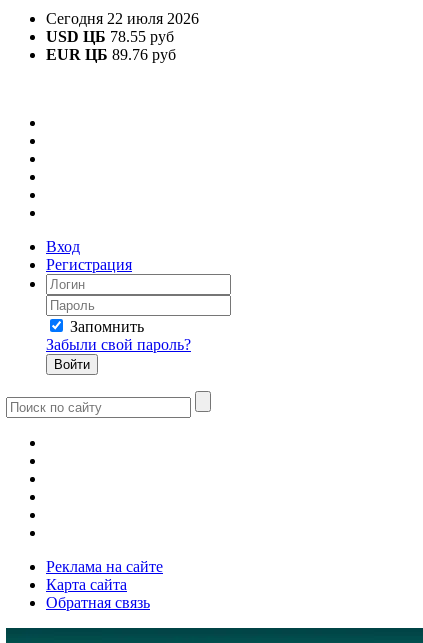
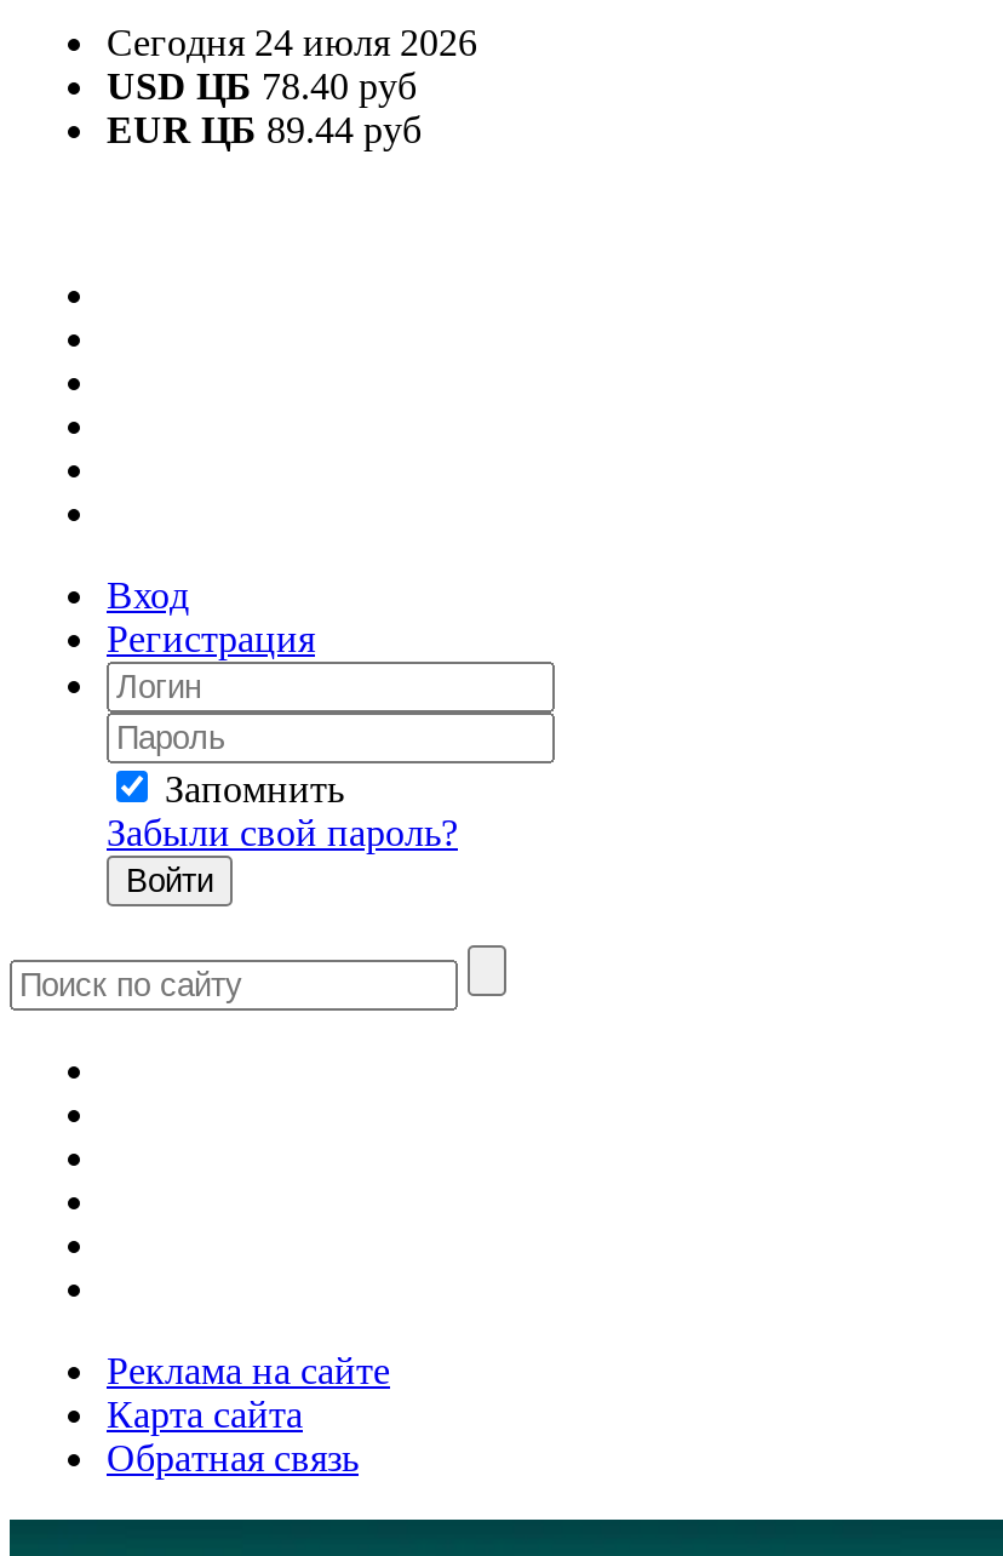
[46,10,199,27] Сегодня 22 июля 2026 -> [107,22,477,63] Сегодня 24 июля 2026
[46,28,174,45] USD ЦБ 78.55 руб -> [107,65,417,107] USD ЦБ 78.40 руб
[46,46,176,63] EUR ЦБ 89.76 руб -> [107,109,422,150] EUR ЦБ 89.44 руб

